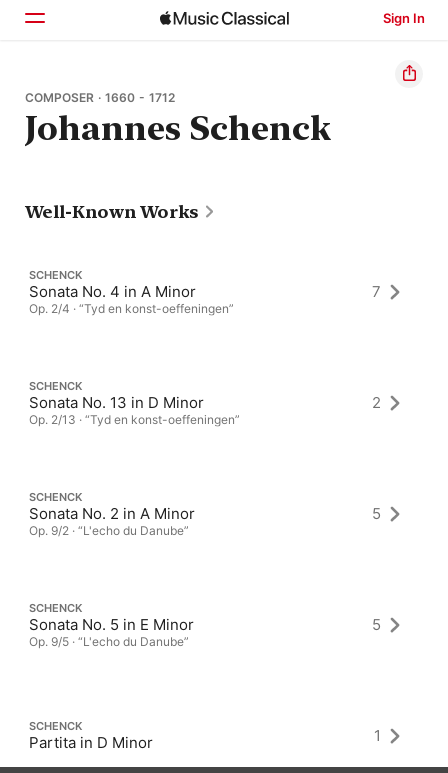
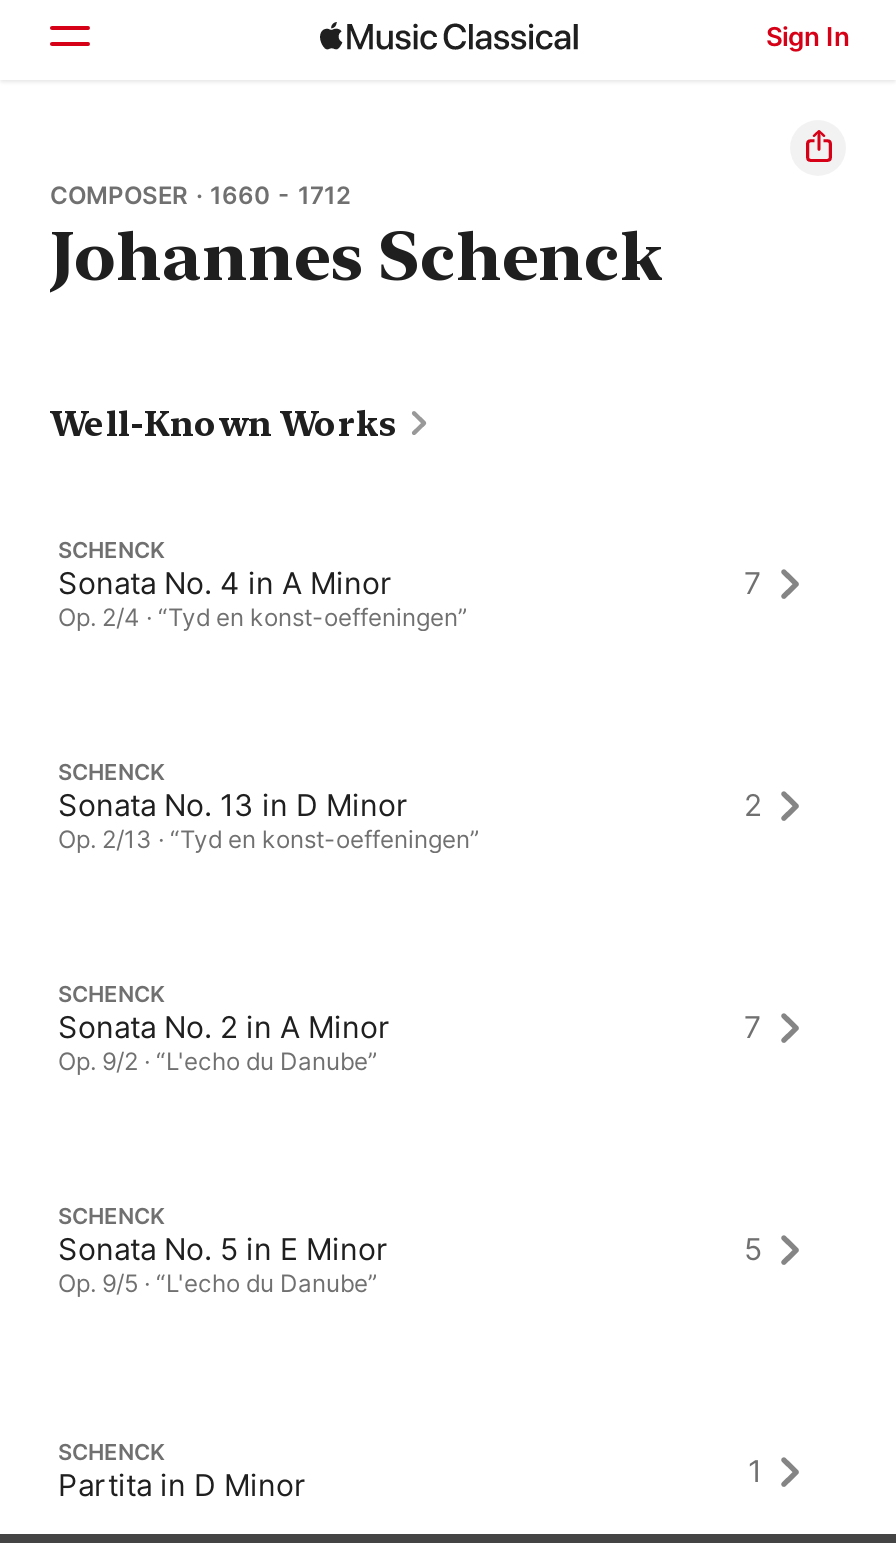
[372,503,381,522] 5 -> [744,1007,762,1045] 7

